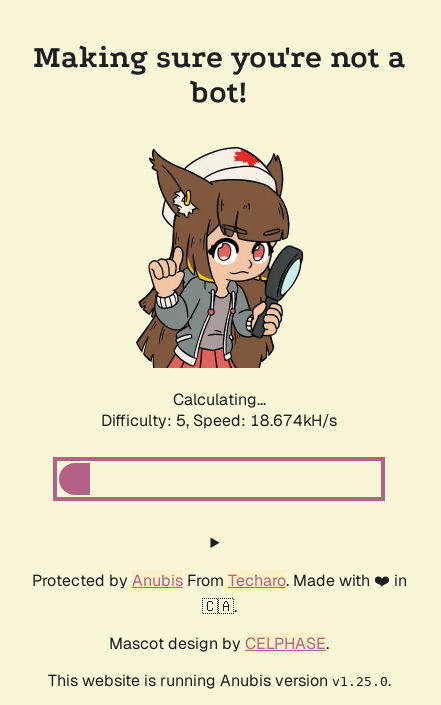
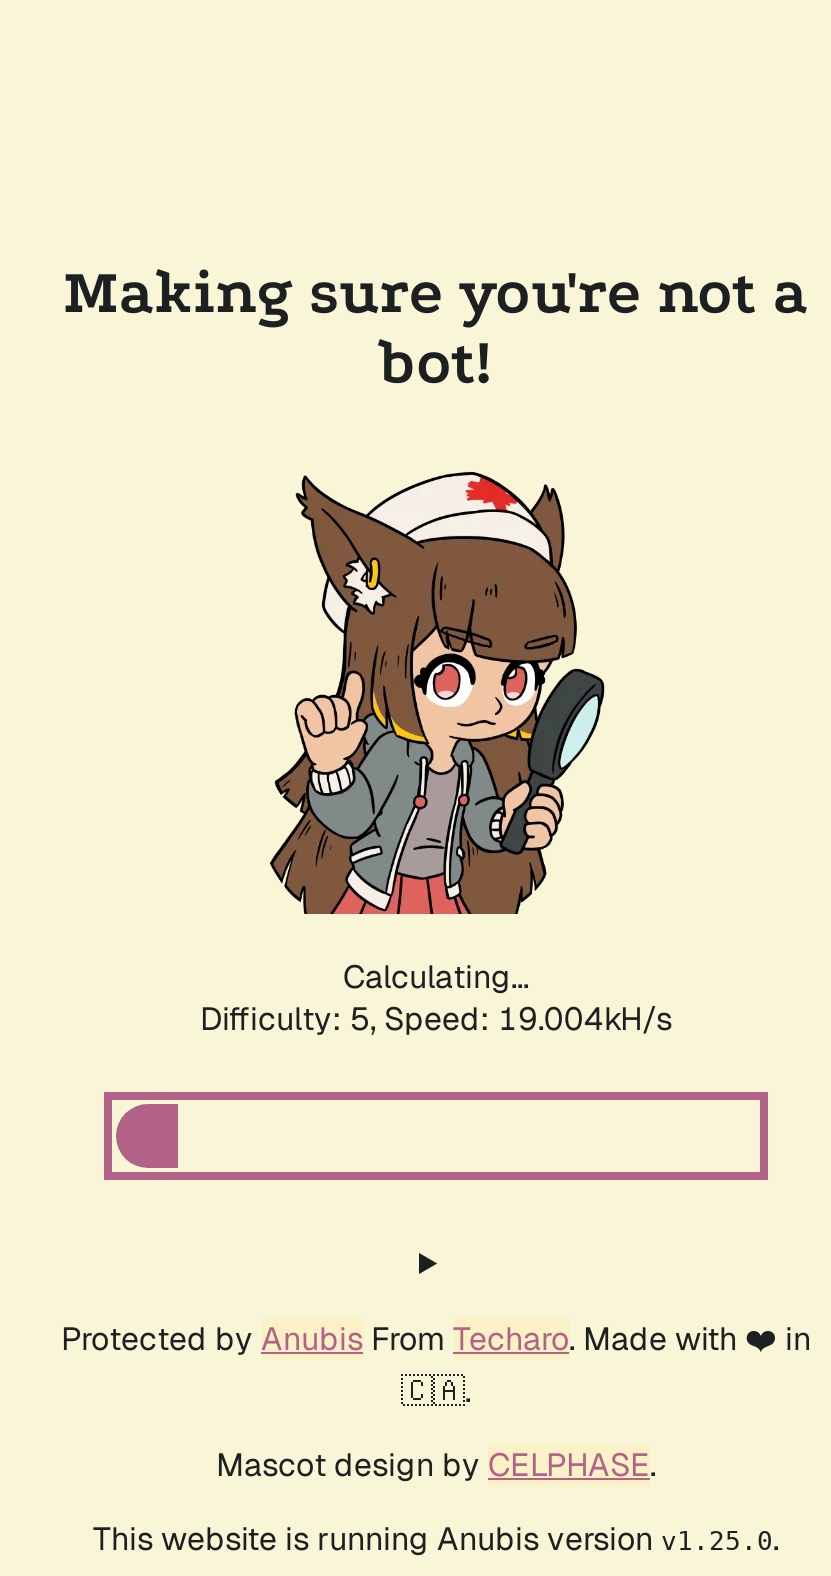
[101,410,337,431] Difficulty: 5, Speed: 18.674kH/s -> [200,998,672,1040] Difficulty: 5, Speed: 19.004kH/s

